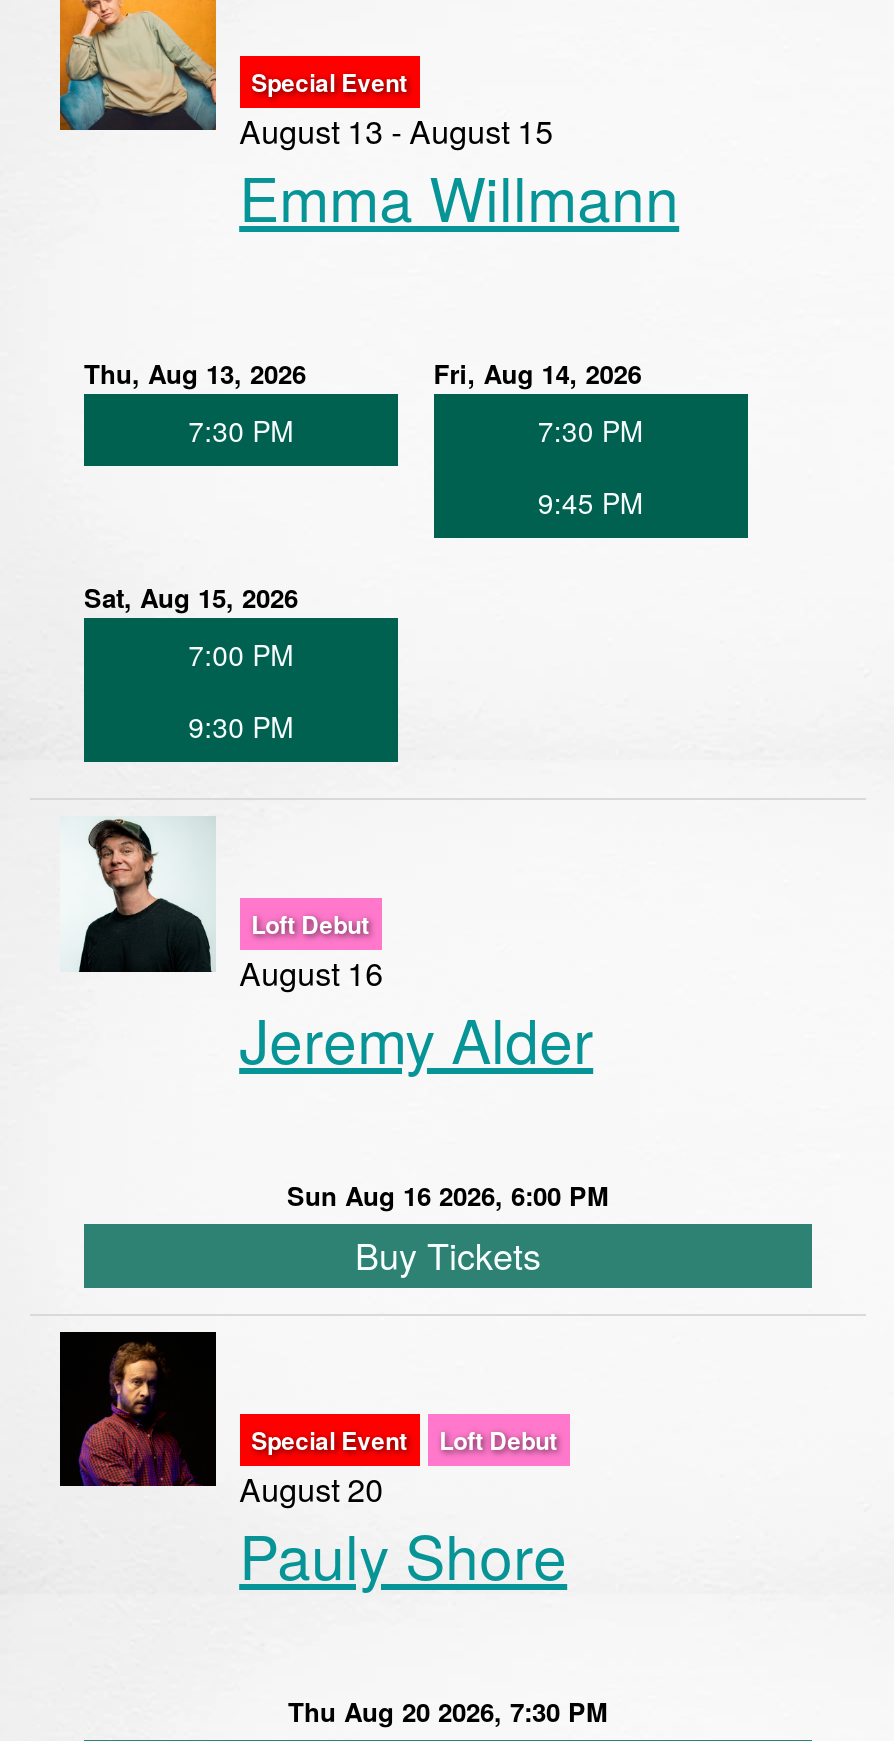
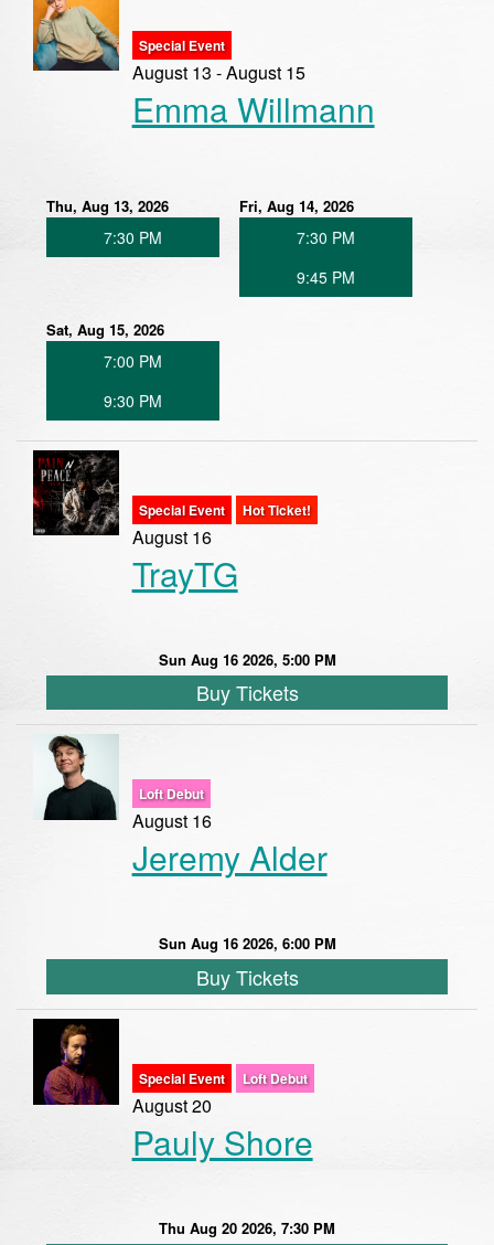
none -> [32,449,336,706] [image] | Special Event | Hot Ticket! | August 16 | TrayTG | Sun Aug 16 2026, 5:00 PM | Buy Tickets

